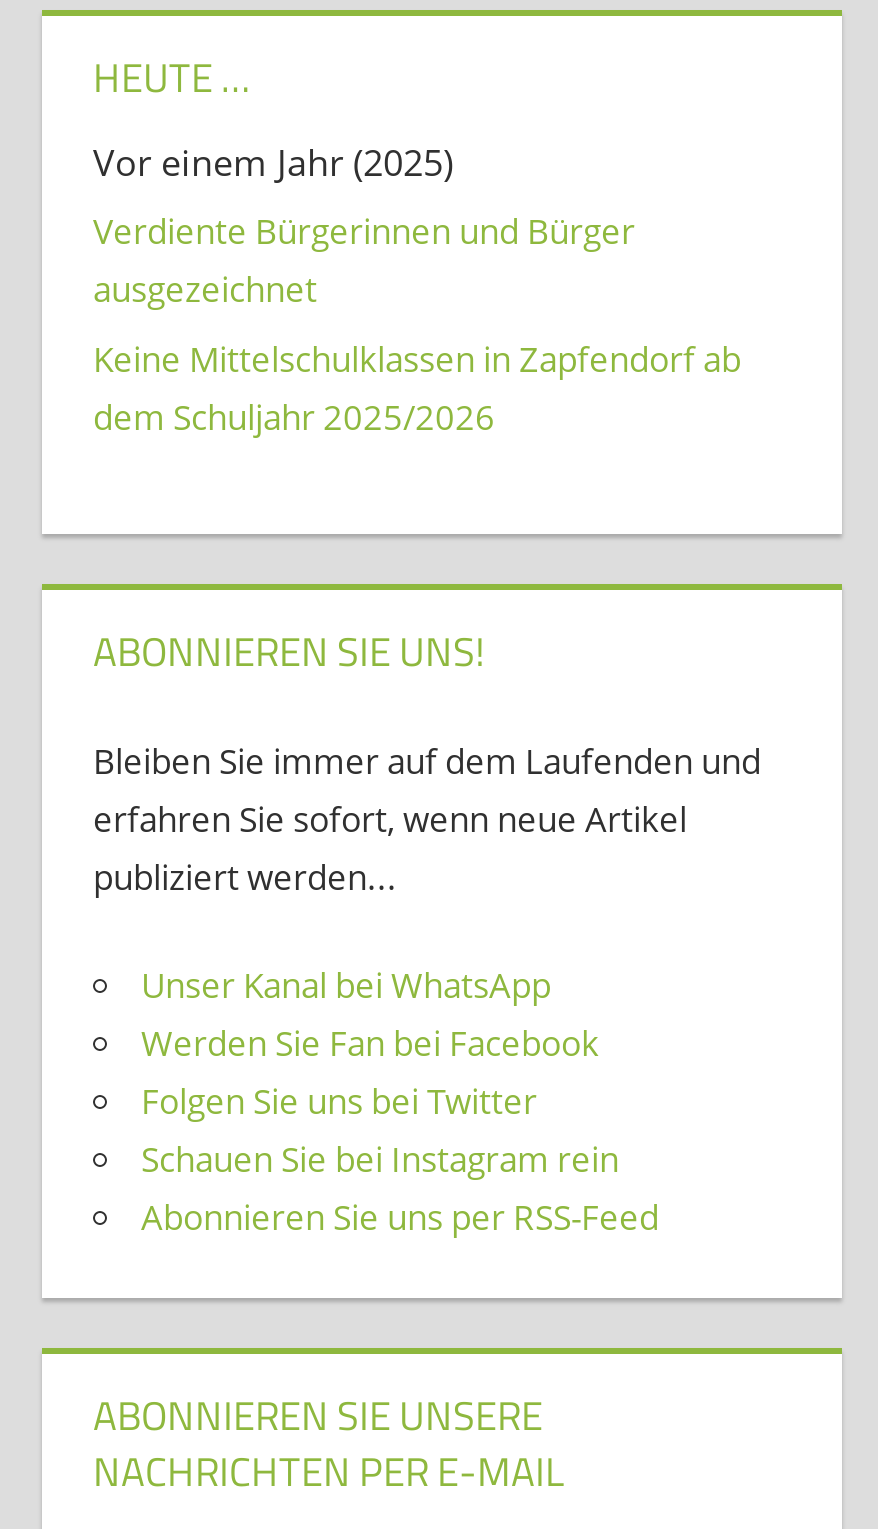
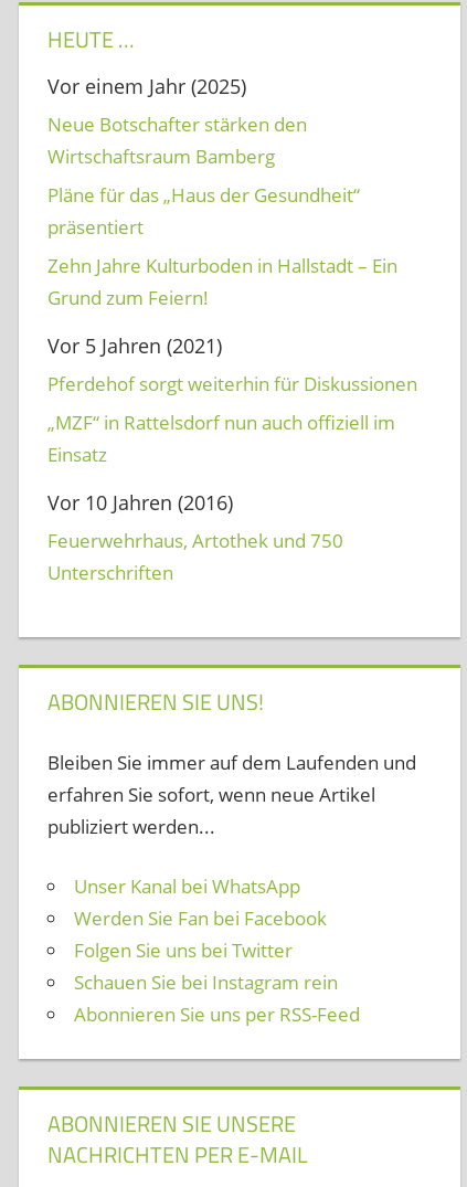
[93,208,741,440] Verdiente Bürgerinnen und Bürger | ausgezeichnet | Keine Mittelschulklassen in Zapfendorf ab | dem Schuljahr 2025/2026 -> [47,112,417,585] Neue Botschafter stärken den | Wirtschaftsraum Bamberg | Pläne für das „Haus der Gesundheit“ | präsentiert | Zehn Jahre Kulturboden in Hallstadt – Ein | Grund zum Feiern! | Vor 5 Jahren (2021) | Pferdehof sorgt weiterhin für Diskussionen | „MZF“ in Rattelsdorf nun auch offiziell im | Einsatz | Vor 10 Jahren (2016) | Feuerwehrhaus, Artothek und 750 | Unterschriften

